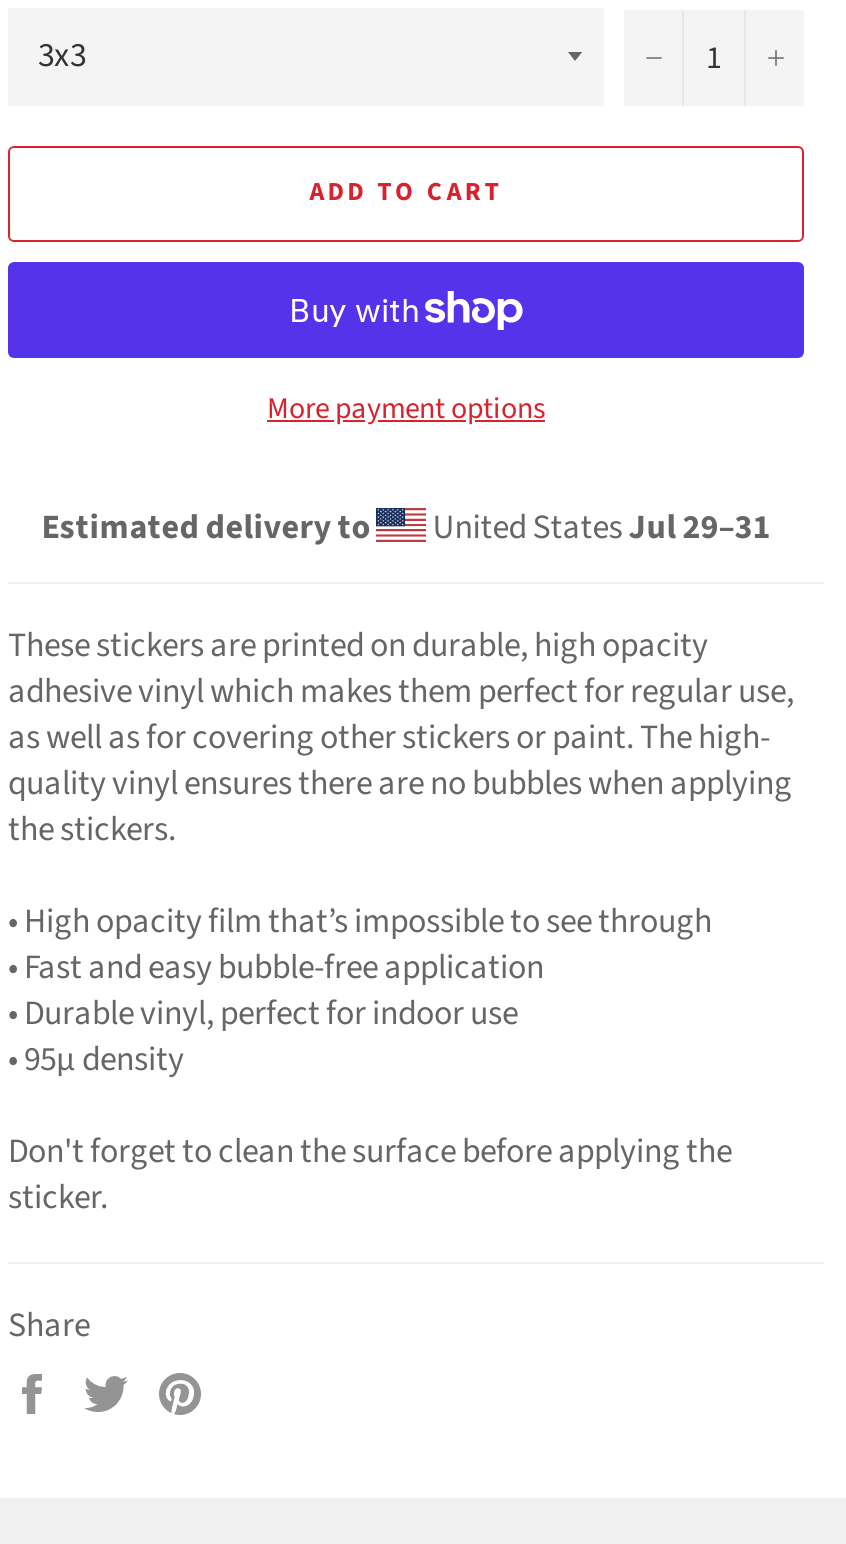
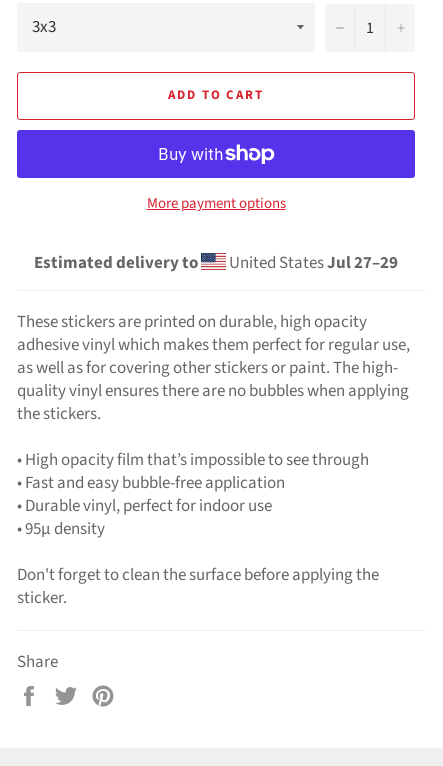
[426,503,770,551] United StatesJul 29–31 -> [226,251,398,275] United StatesJul 27–29

